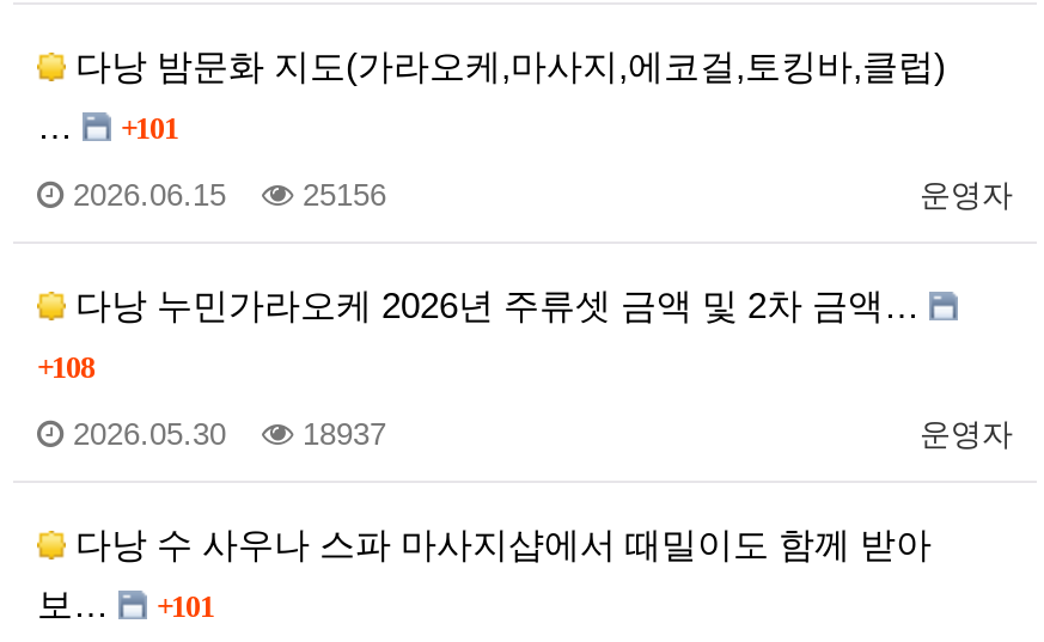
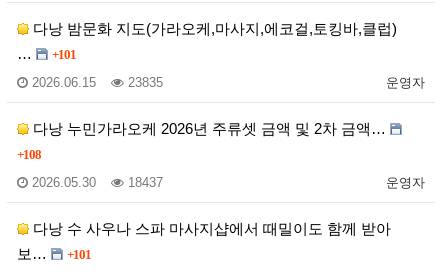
[303,177,386,213] 25156 -> [128,75,163,90] 23835
[303,416,386,452] 18937 -> [128,175,163,190] 18437

